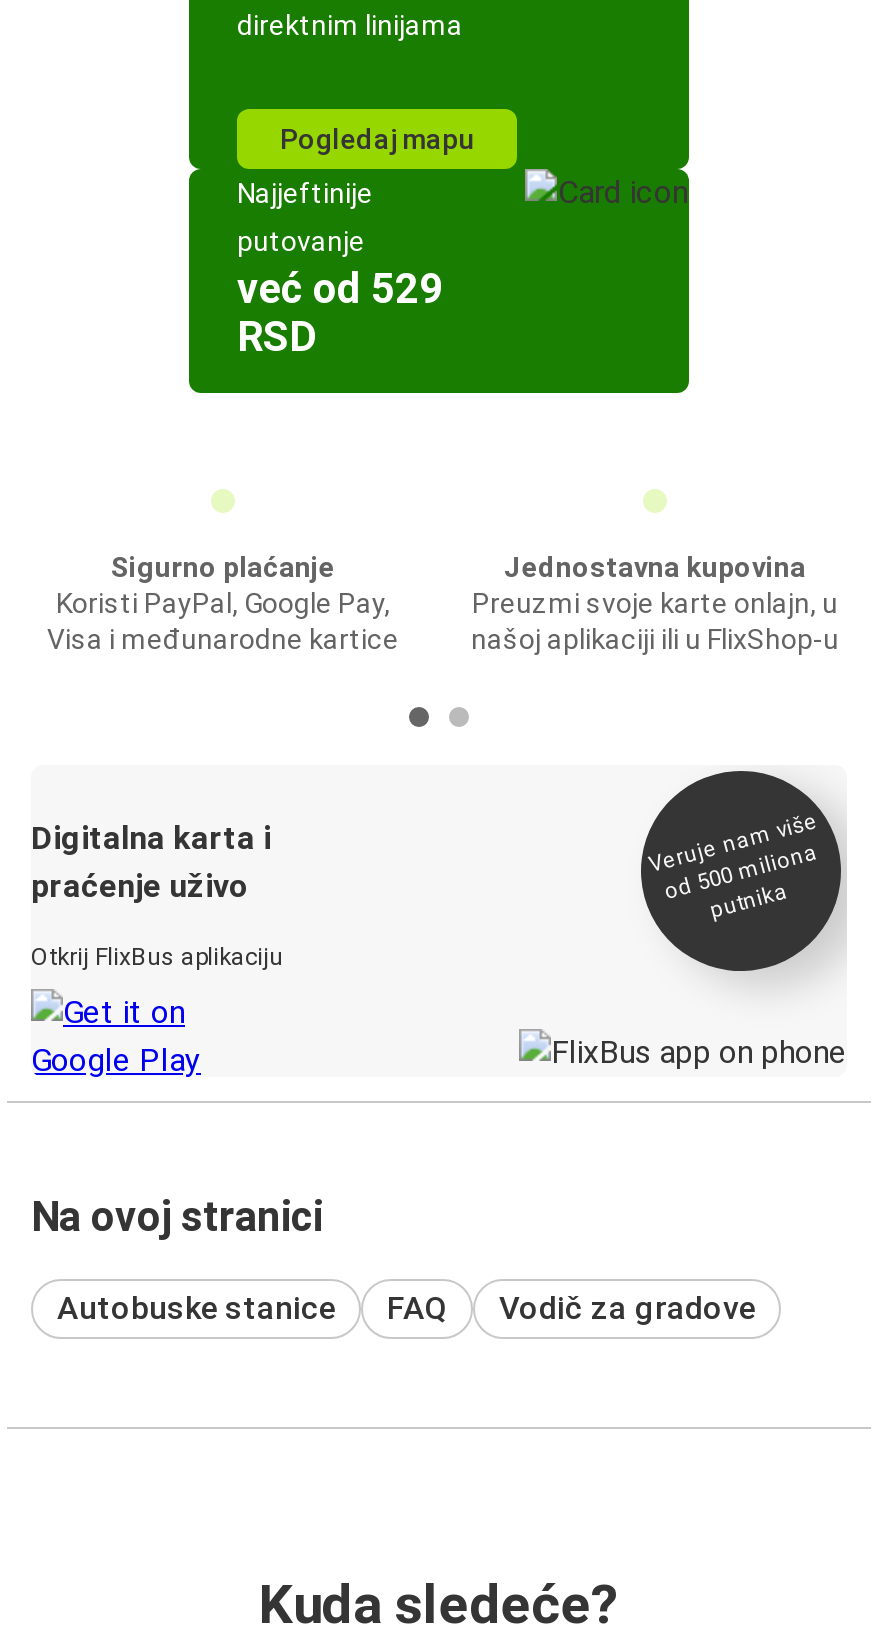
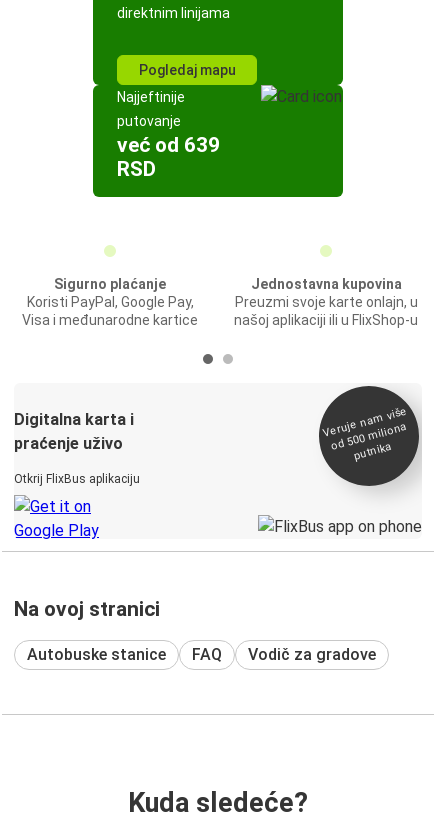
[237,265,443,313] već od 529 -> [117,133,220,157] već od 639

